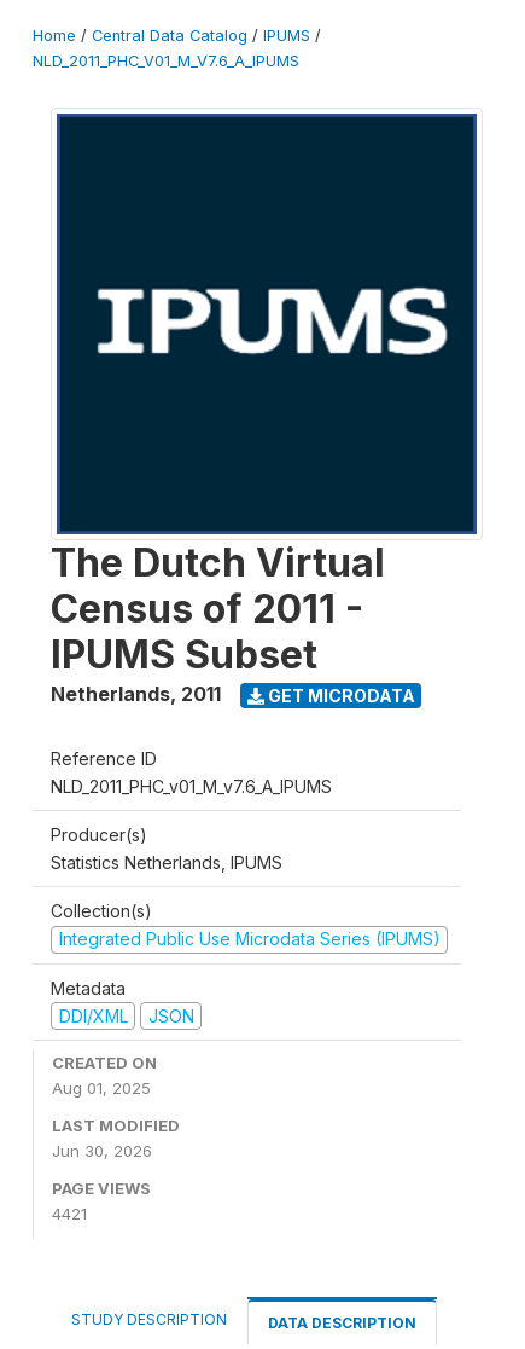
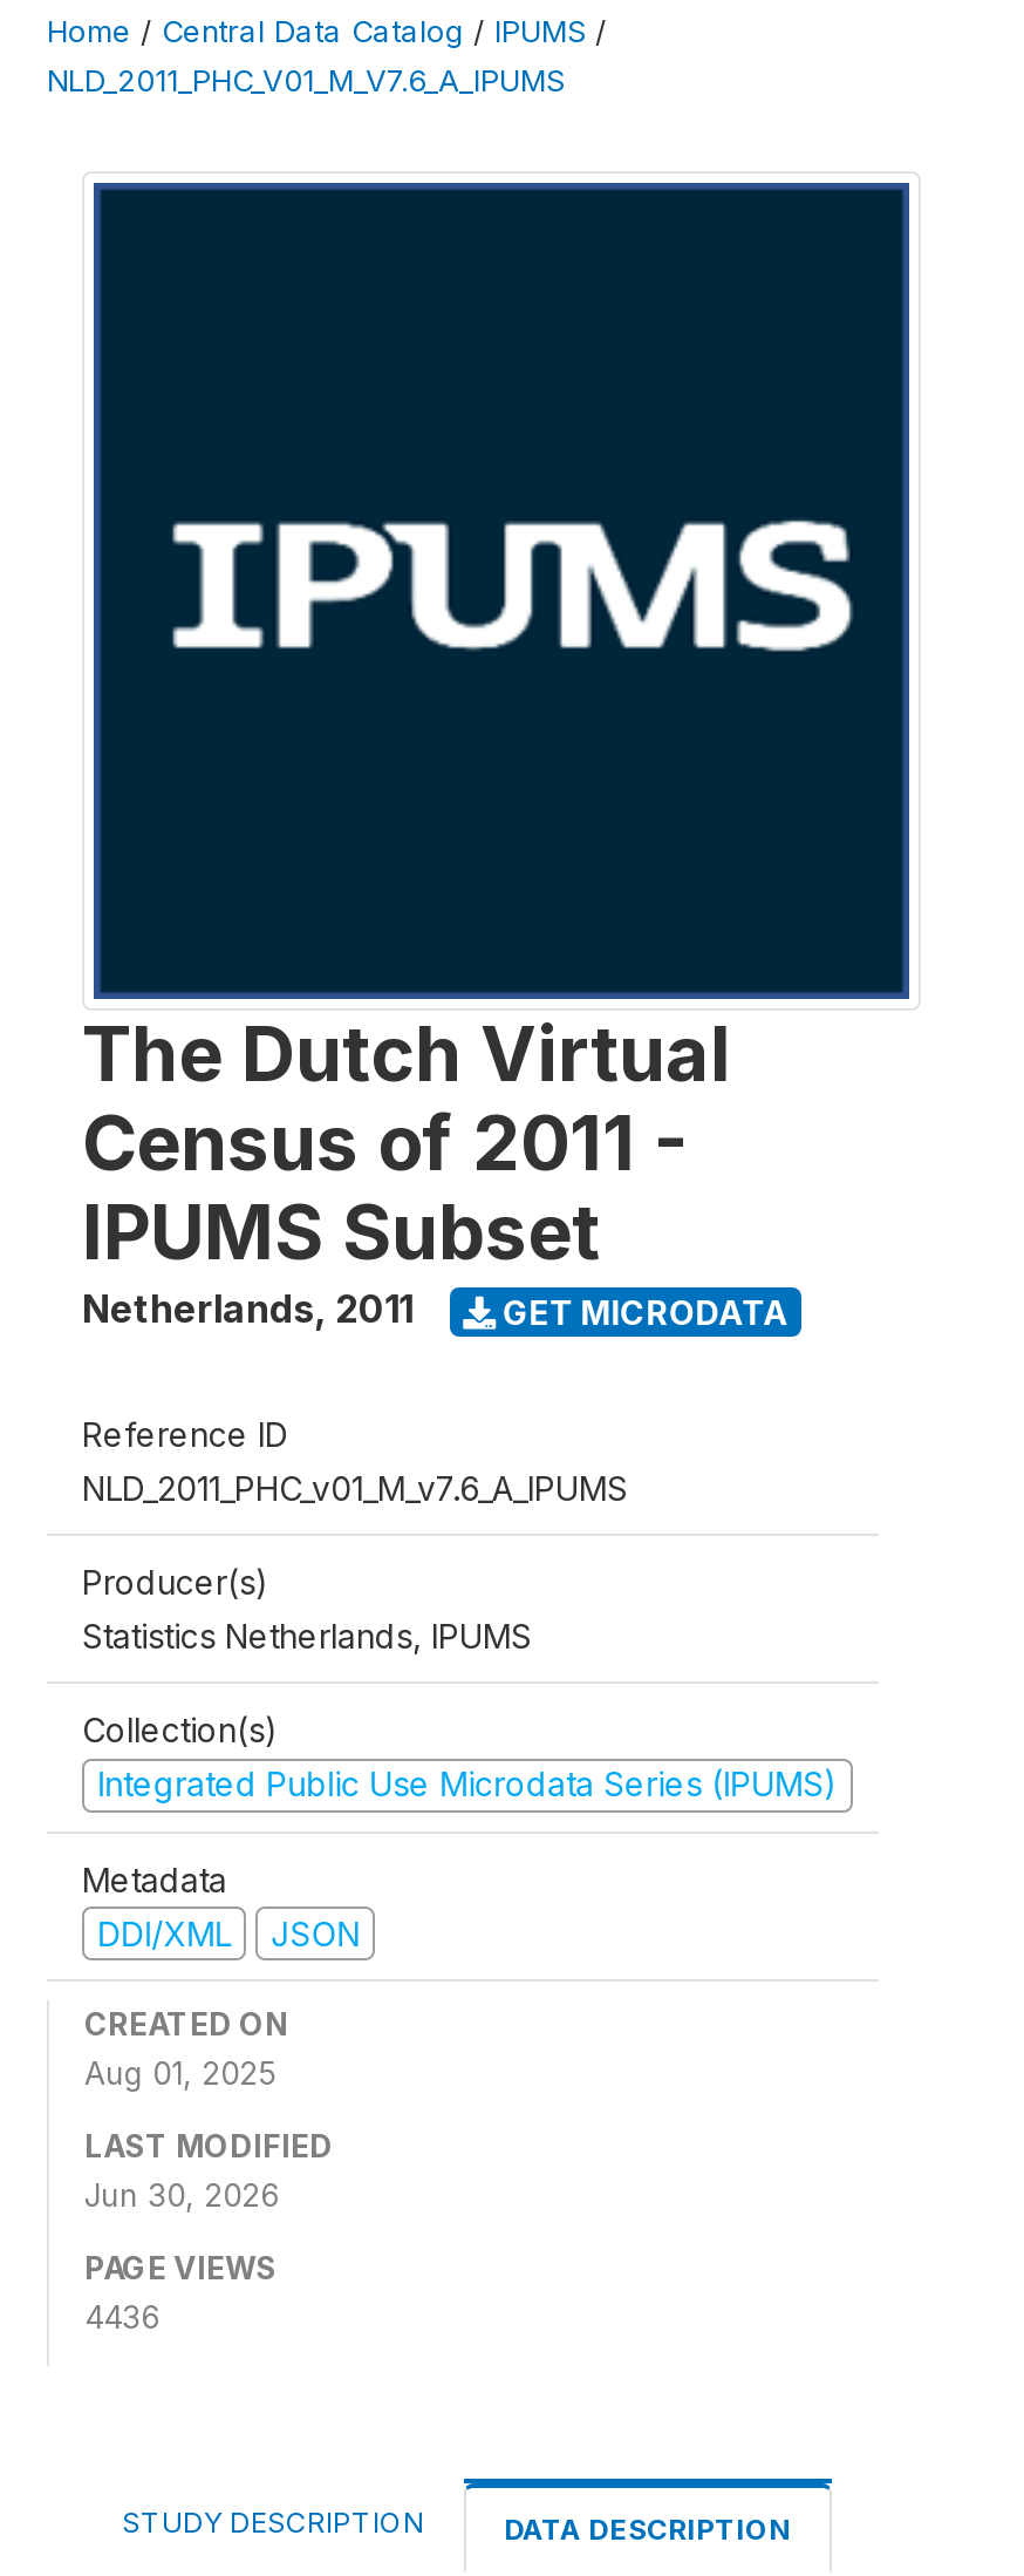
[52,1204,87,1223] 4421 -> [84,2298,159,2336] 4436

